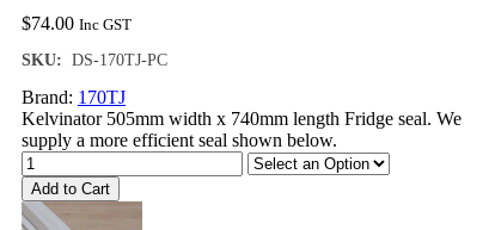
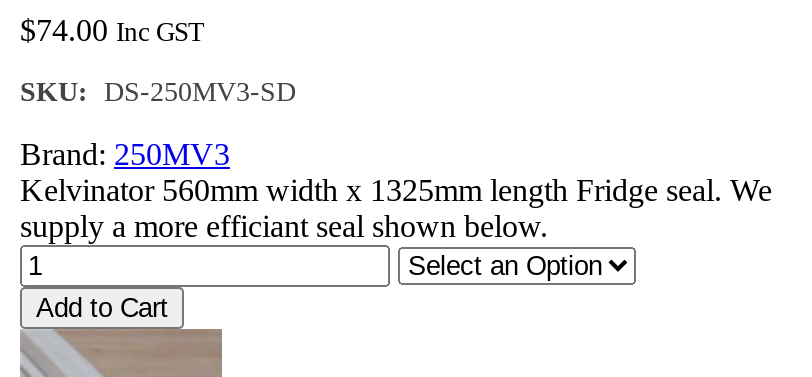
[22,51,167,69] SKU: DS-170TJ-PC -> [20,76,296,106] SKU: DS-250MV3-SD
[22,87,126,107] Brand: 170TJ -> [20,136,230,170] Brand: 250MV3
[22,108,462,128] Kelvinator 505mm width x 740mm length Fridge seal. We -> [20,172,772,206] Kelvinator 560mm width x 1325mm length Fridge seal. We
[22,129,337,150] supply a more efficient seal shown below. -> [20,208,548,242] supply a more efficiant seal shown below.

